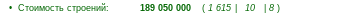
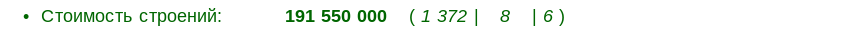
[140,3,191,13] 189 050 000 -> [285,6,387,26] 191 550 000
[202,3,231,13] (1 615 -> [409,6,467,26] (1 372
[245,3,255,13] 10 -> [500,6,510,26] 8
[269,3,280,13] 8 ) -> [543,6,565,26] 6 )

